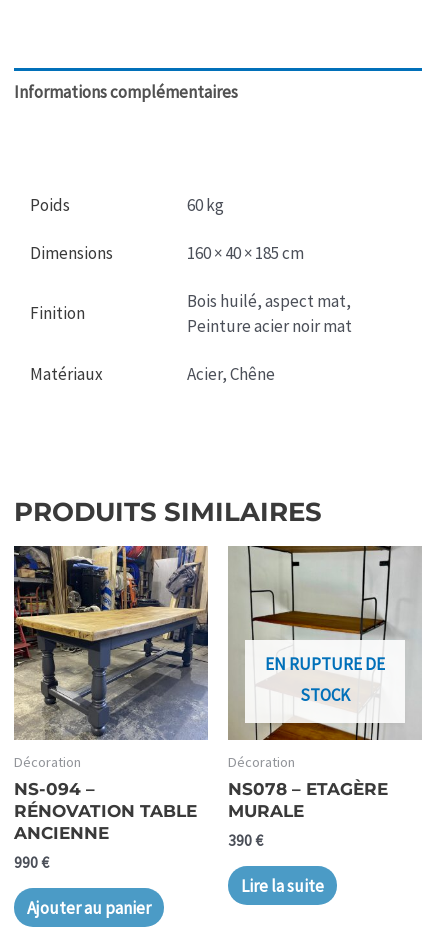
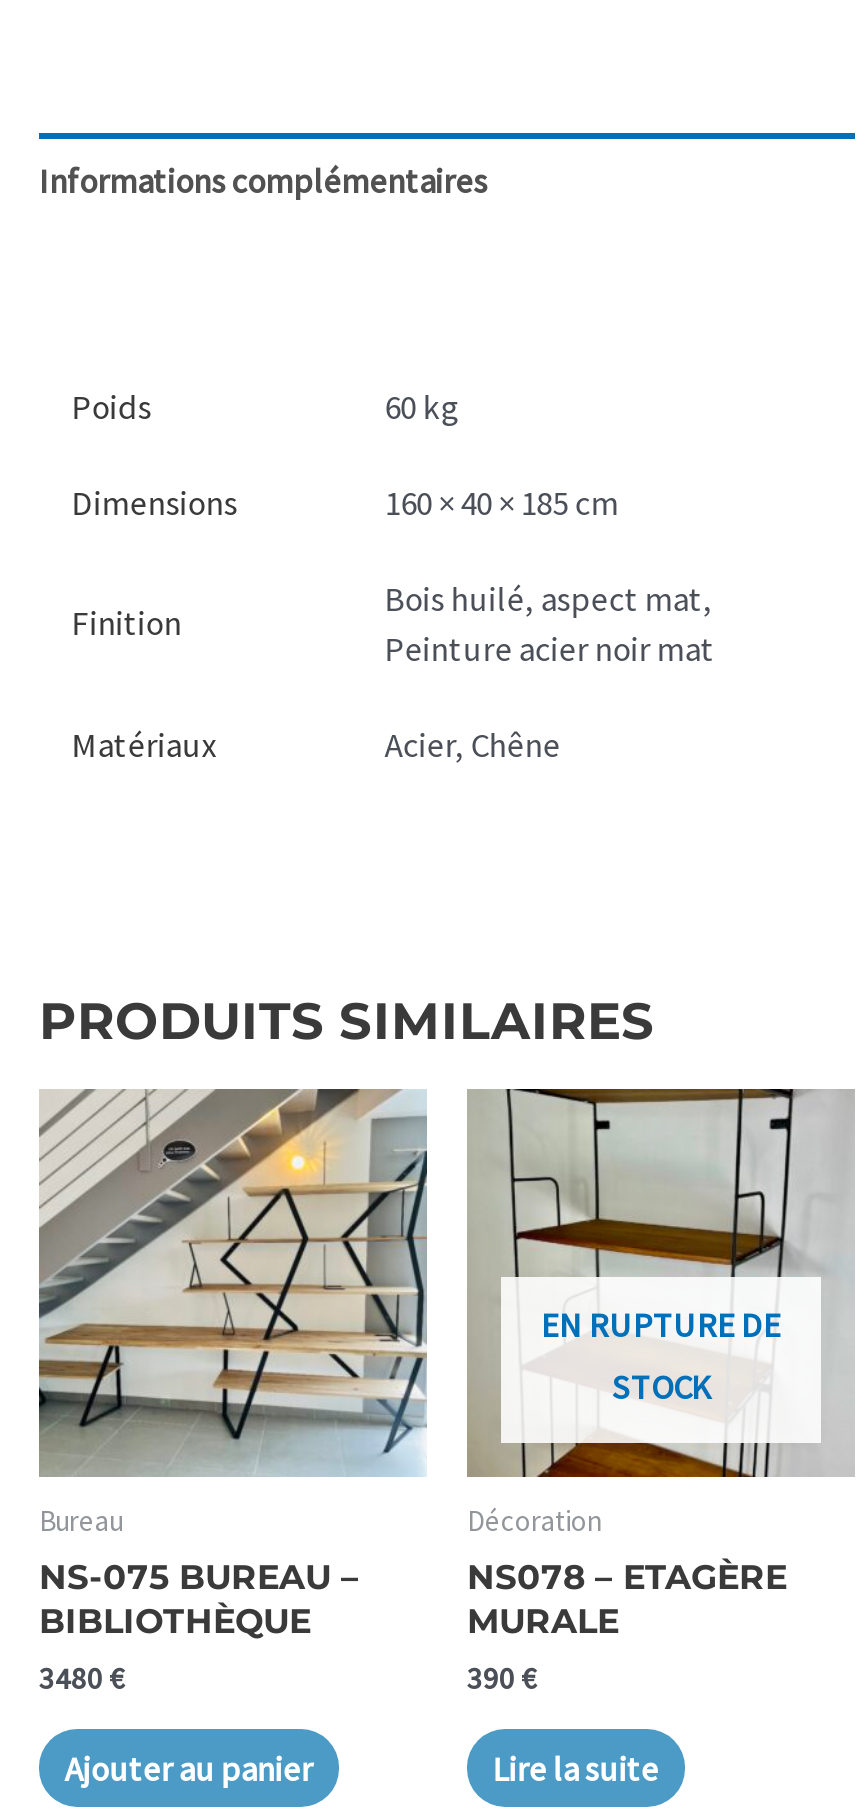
[13,545,208,843] [image] | Décoration | NS-094 – | RÉNOVATION TABLE | ANCIENNE -> [37,1087,429,1640] [image] | Bureau | NS-075 BUREAU – | BIBLIOTHÈQUE
[14,853,49,872] 990 € -> [39,1659,125,1697] 3480 €

